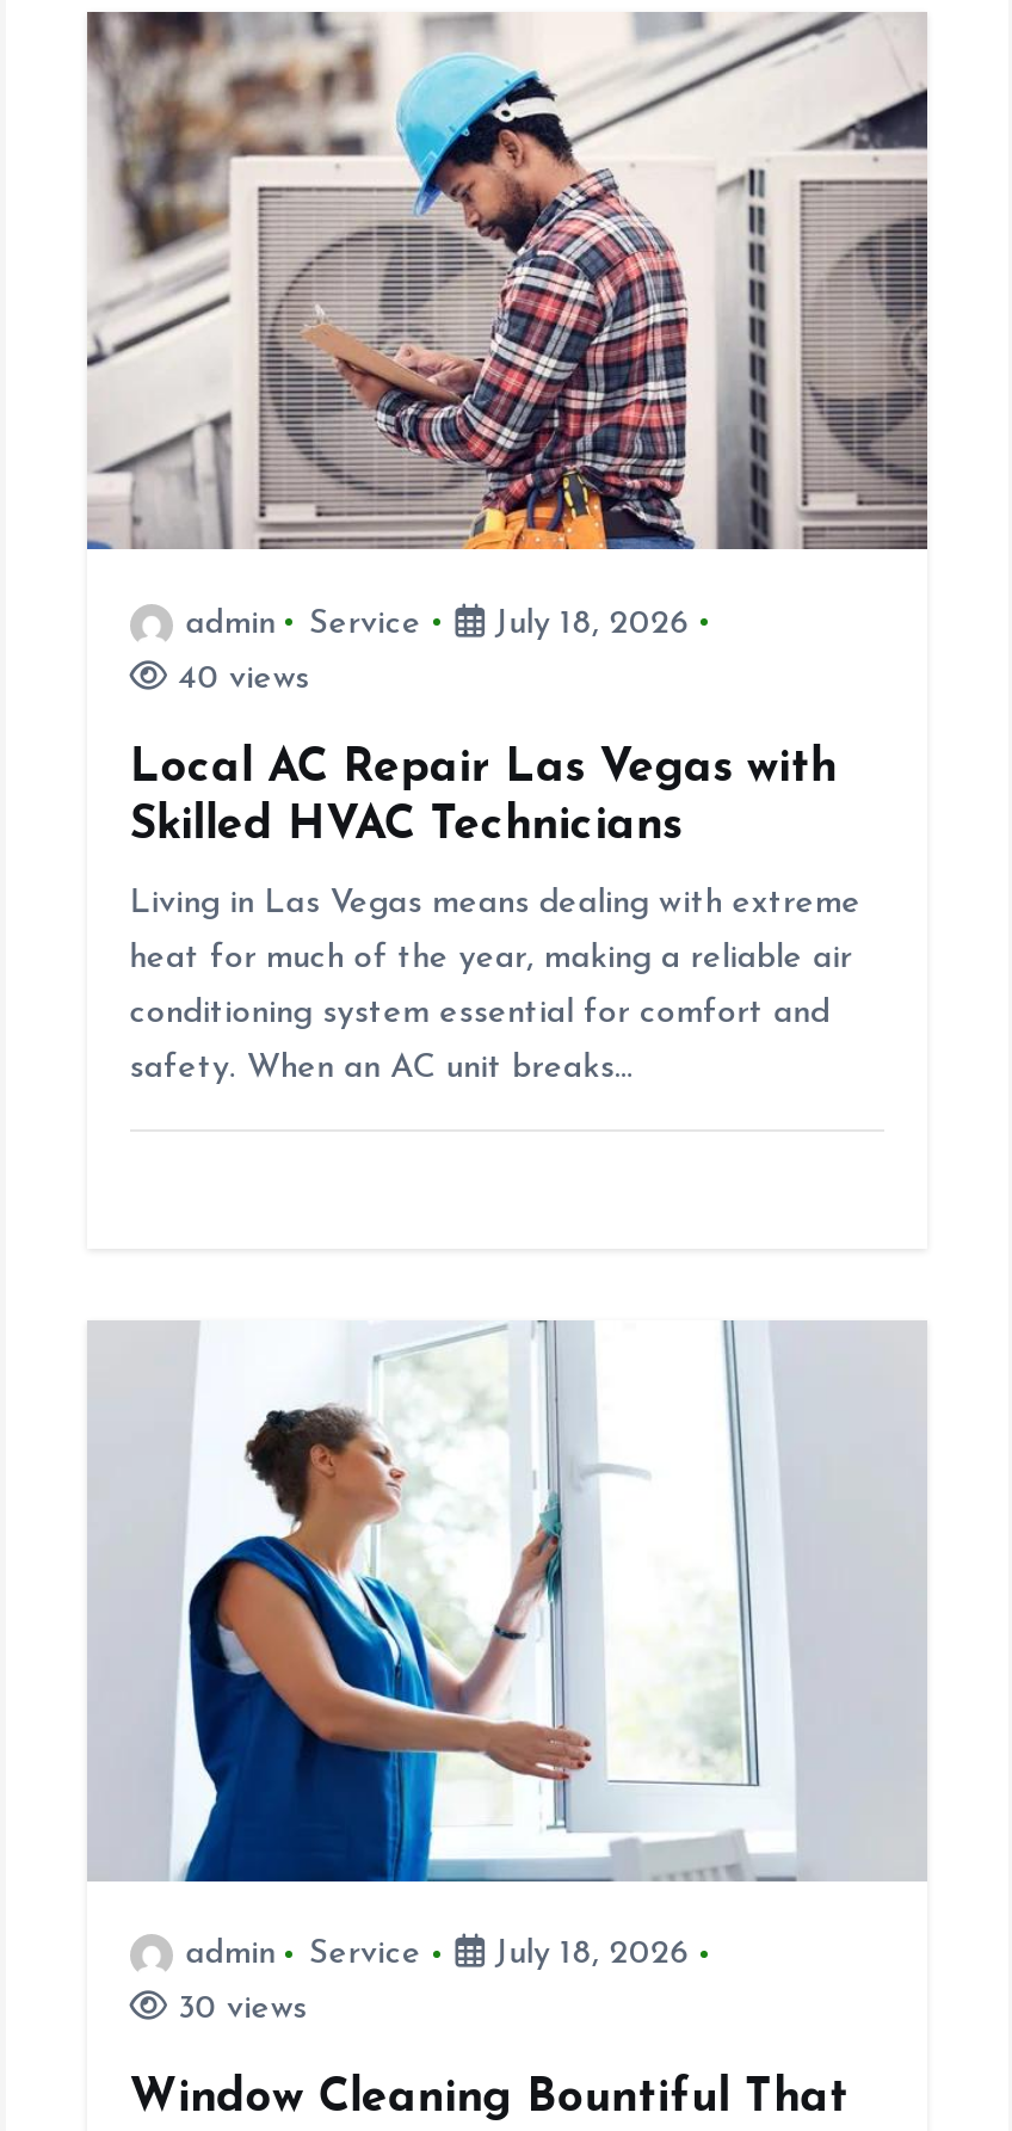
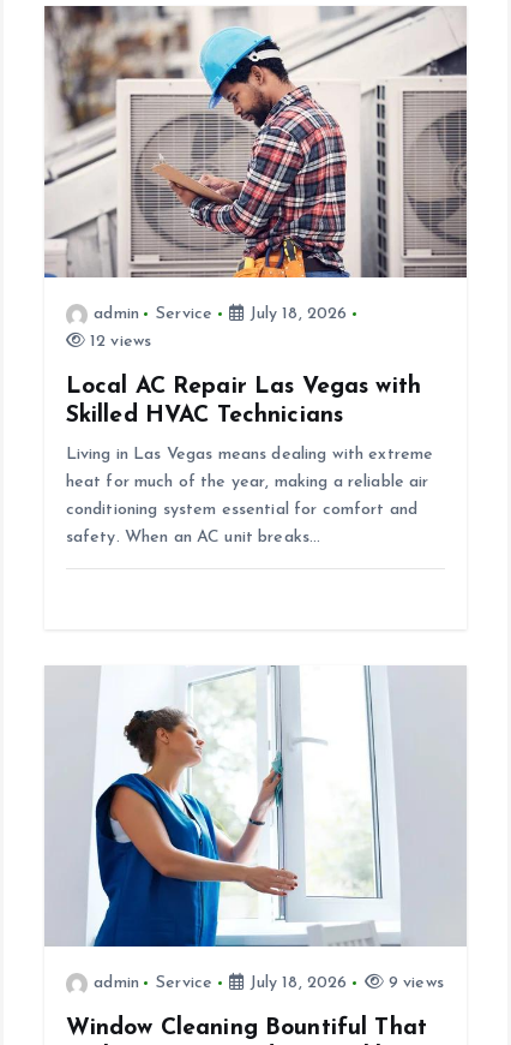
[168,660,310,696] 40 views -> [85,333,151,351] 12 views
[168,1991,307,2027] 30 views -> [384,974,444,993] 9 views

